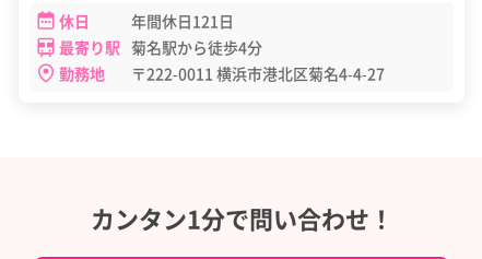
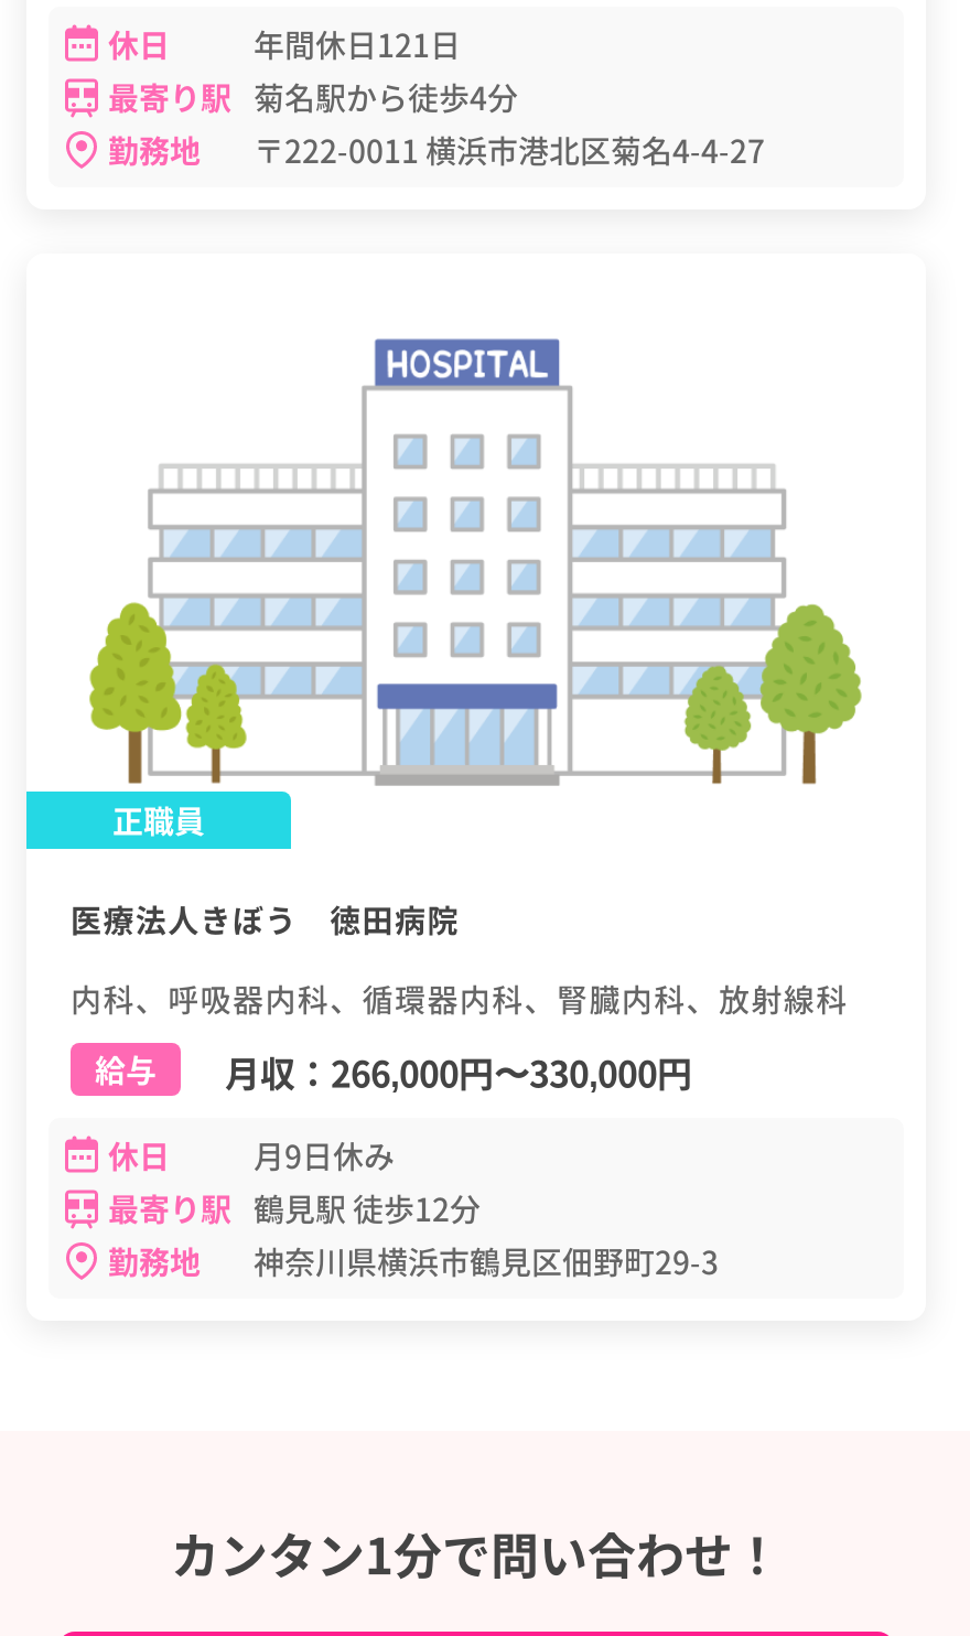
none -> [24,337,864,1284] [image] | 正職員 | 医療法人きぼう 徳田病院 | 内科、呼吸器内科、循環器内科、腎臓内科、放射線科 | 給与 | 月収：266,000円〜330,000円 | 休日 | 月9日休み | 最寄り駅 鶴見駅 徒歩12分 | 勤務地 | 神奈川県横浜市鶴見区佃野町29-3

